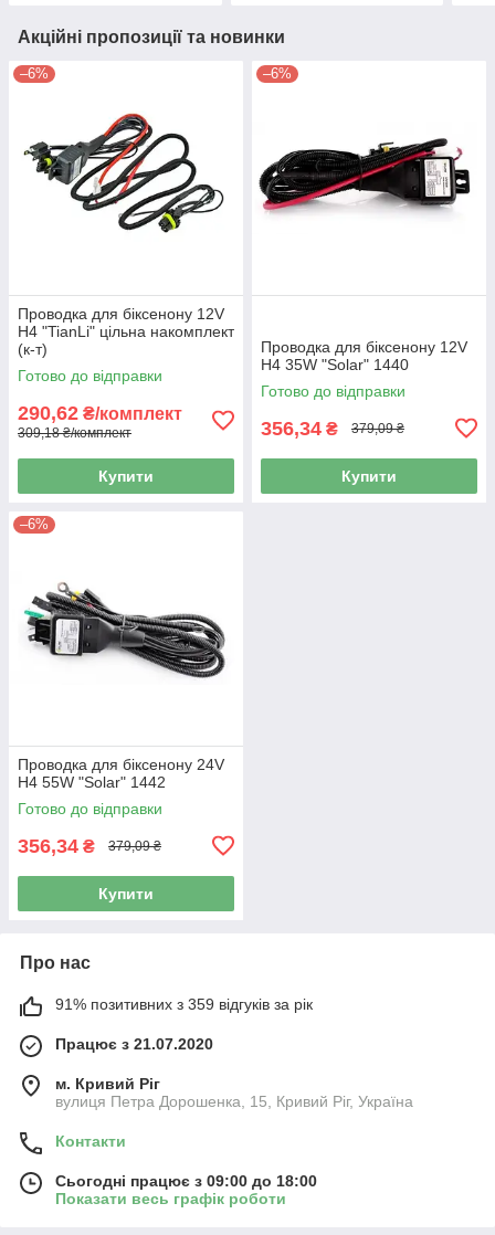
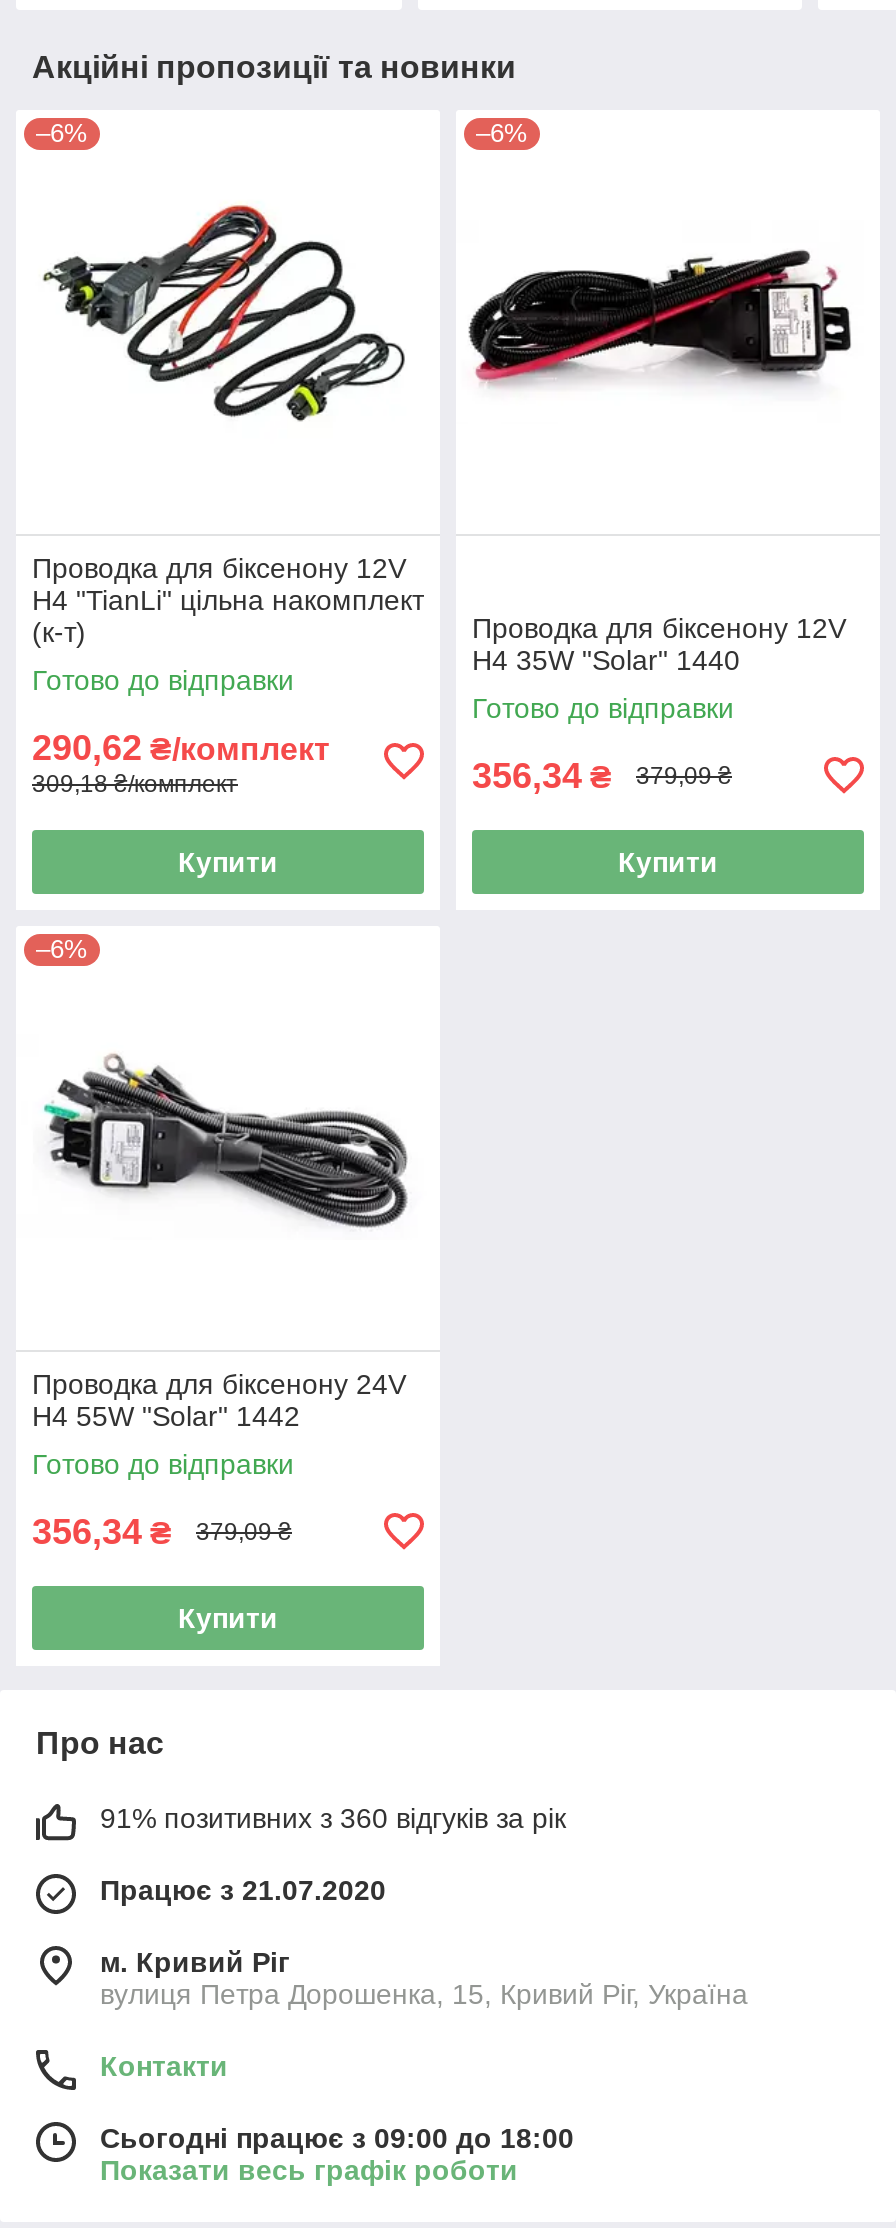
[55,995,313,1013] 91% позитивних з 359 відгуків за рік -> [100,1802,566,1834] 91% позитивних з 360 відгуків за рік

